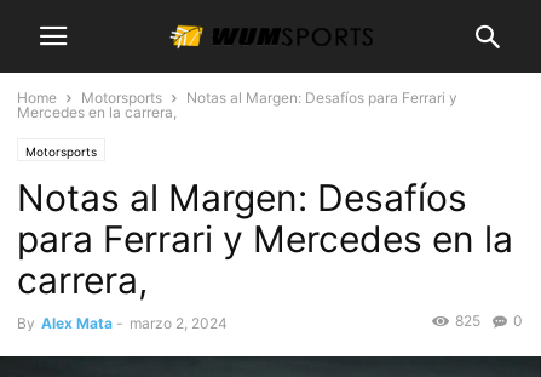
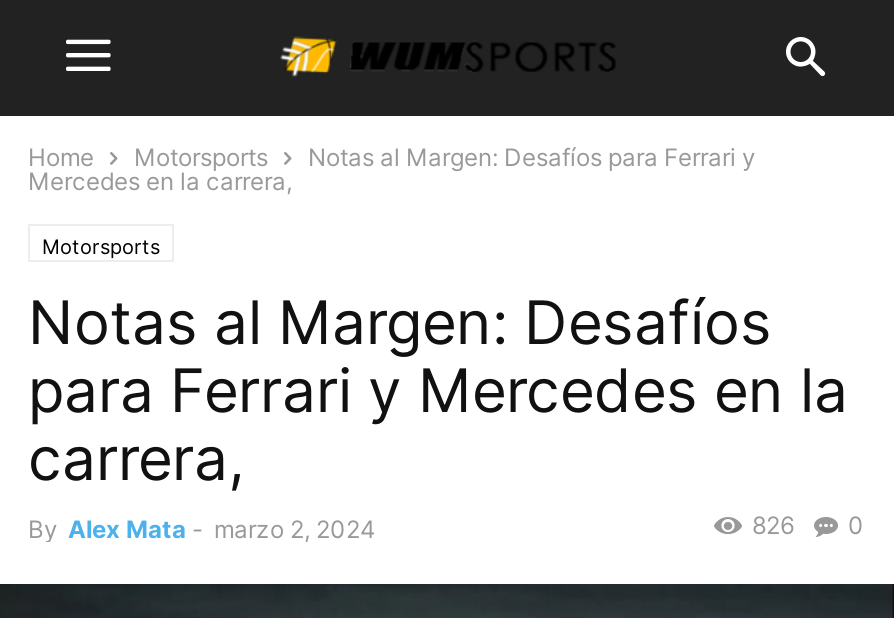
[455,312,523,330] 825 0 -> [752,510,864,540] 826 0

